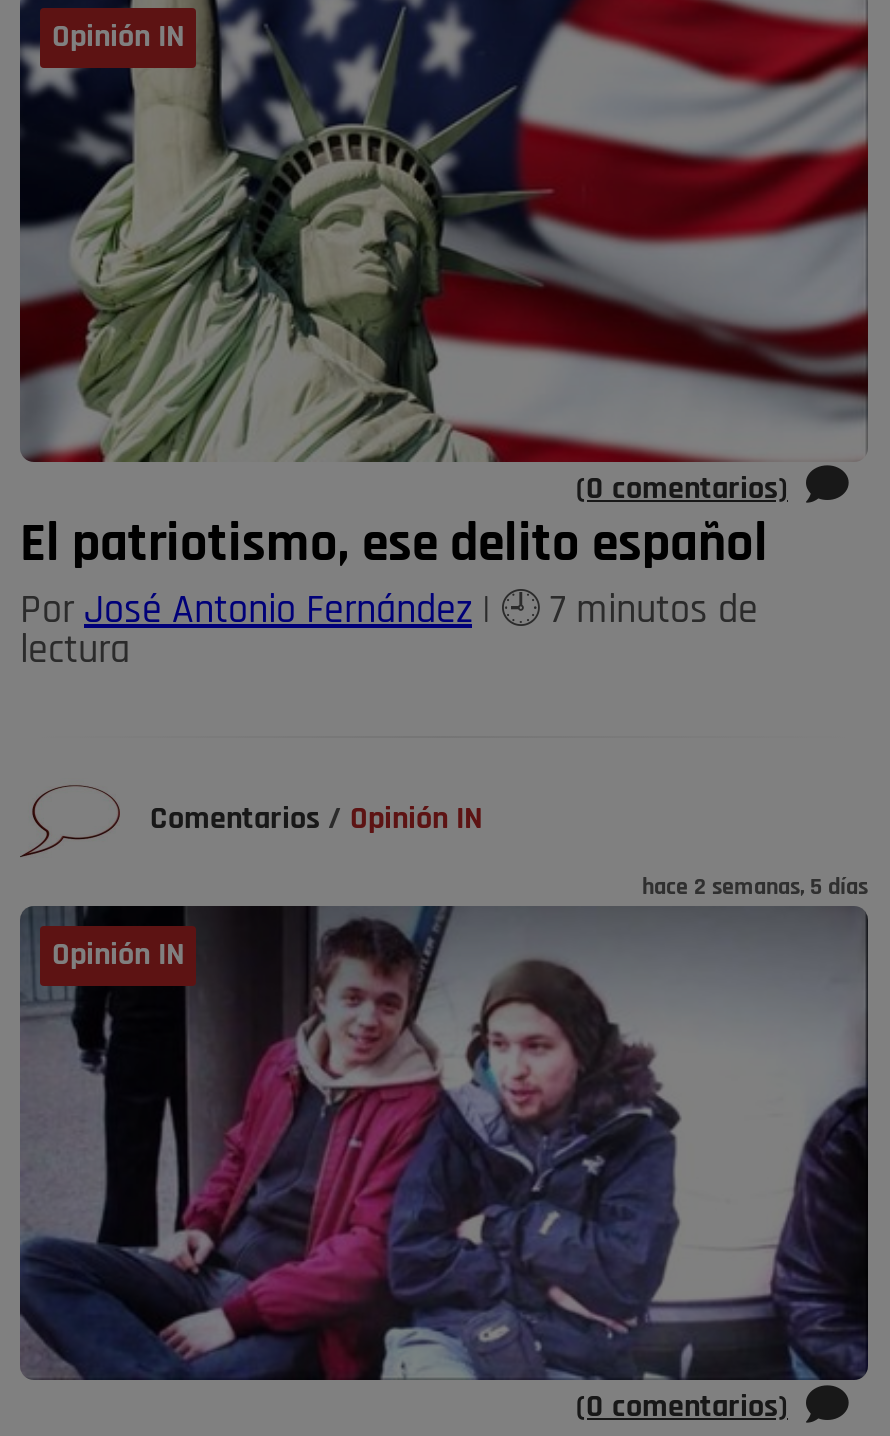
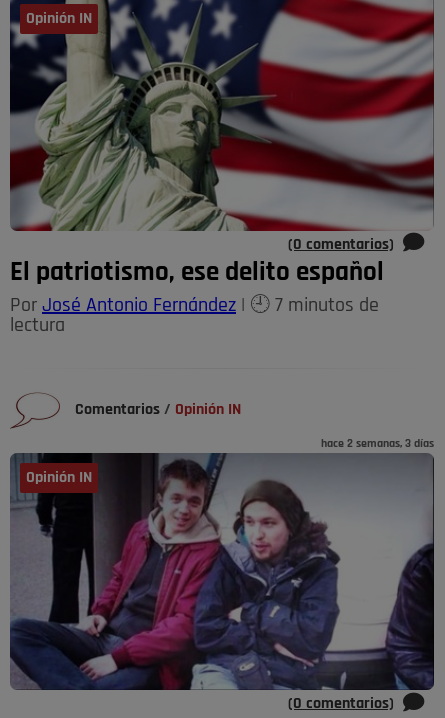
[642,876,868,900] hace 2 semanas, 5 días -> [321,438,434,450] hace 2 semanas, 3 días

